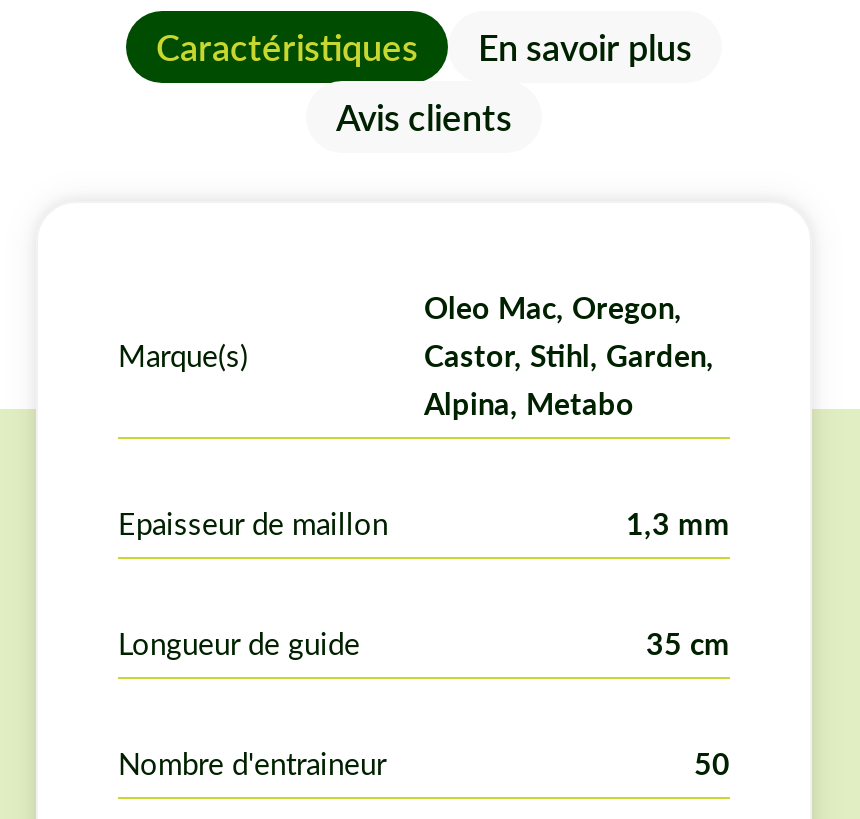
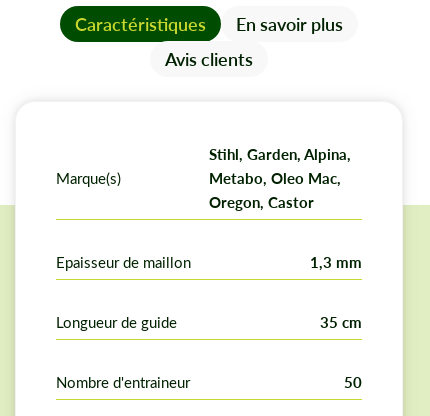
[424,287,714,423] Oleo Mac, Oregon, | Castor, Stihl, Garden, | Alpina, Metabo -> [209,144,351,212] Stihl, Garden, Alpina, | Metabo, Oleo Mac, | Oregon, Castor

